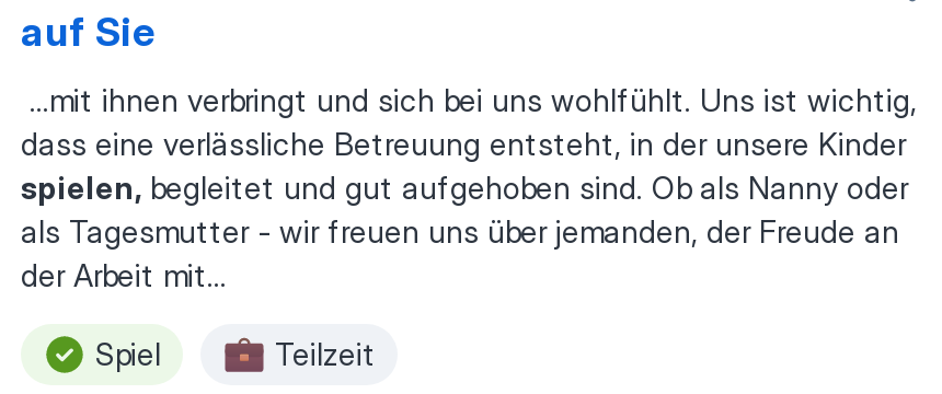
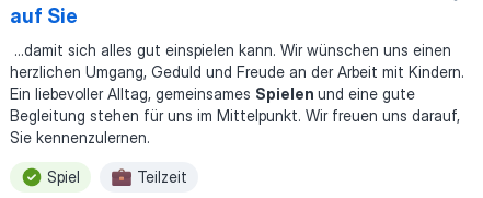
[21,81,917,293] ...mit ihnen verbringt und sich bei uns wohlfühlt. Uns ist wichtig, | dass eine verlässliche Betreuung entsteht, in der unsere Kinder | spielen, begleitet und gut aufgehoben sind. Ob als Nanny oder | als Tagesmutter - wir freuen uns über jemanden, der Freude an | der Arbeit mit... -> [10,40,464,147] ...damit sich alles gut einspielen kann. Wir wünschen uns einen | herzlichen Umgang, Geduld und Freude an der Arbeit mit Kindern. | Ein liebevoller Alltag, gemeinsames Spielen und eine gute | Begleitung stehen für uns im Mittelpunkt. Wir freuen uns darauf, | Sie kennenzulernen.

